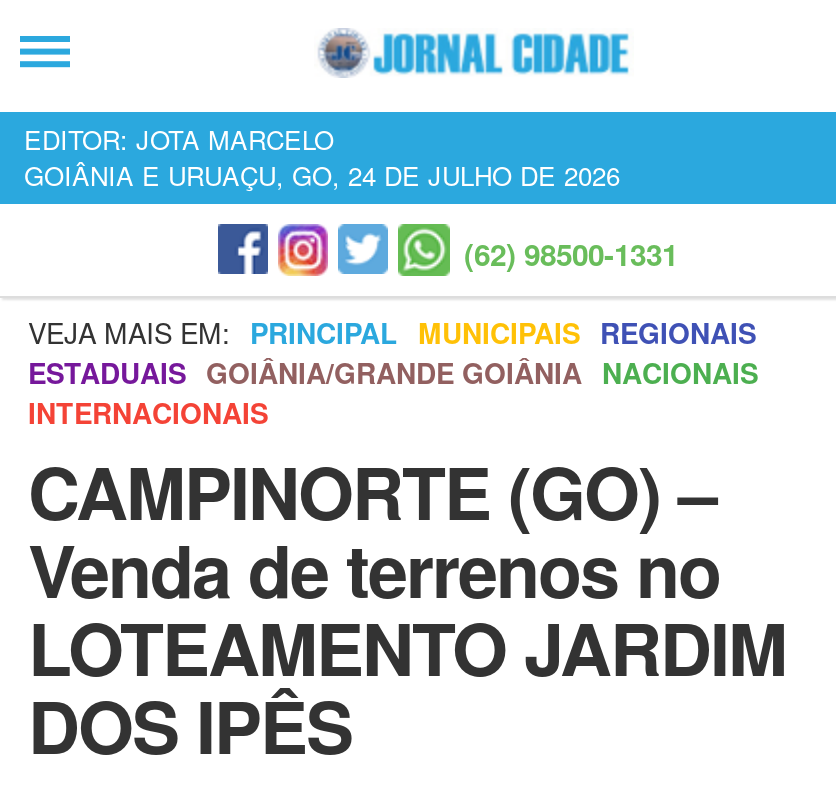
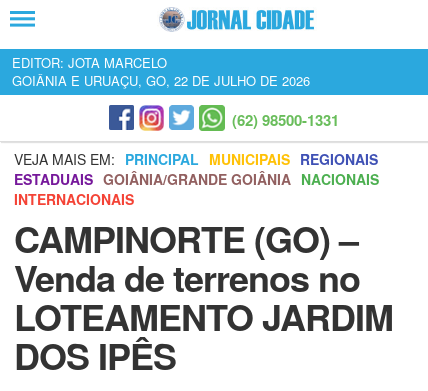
[24,156,620,194] GOIÂNIA E URUAÇU, GO, 24 DE JULHO DE 2026 -> [12,71,310,90] GOIÂNIA E URUAÇU, GO, 22 DE JULHO DE 2026

